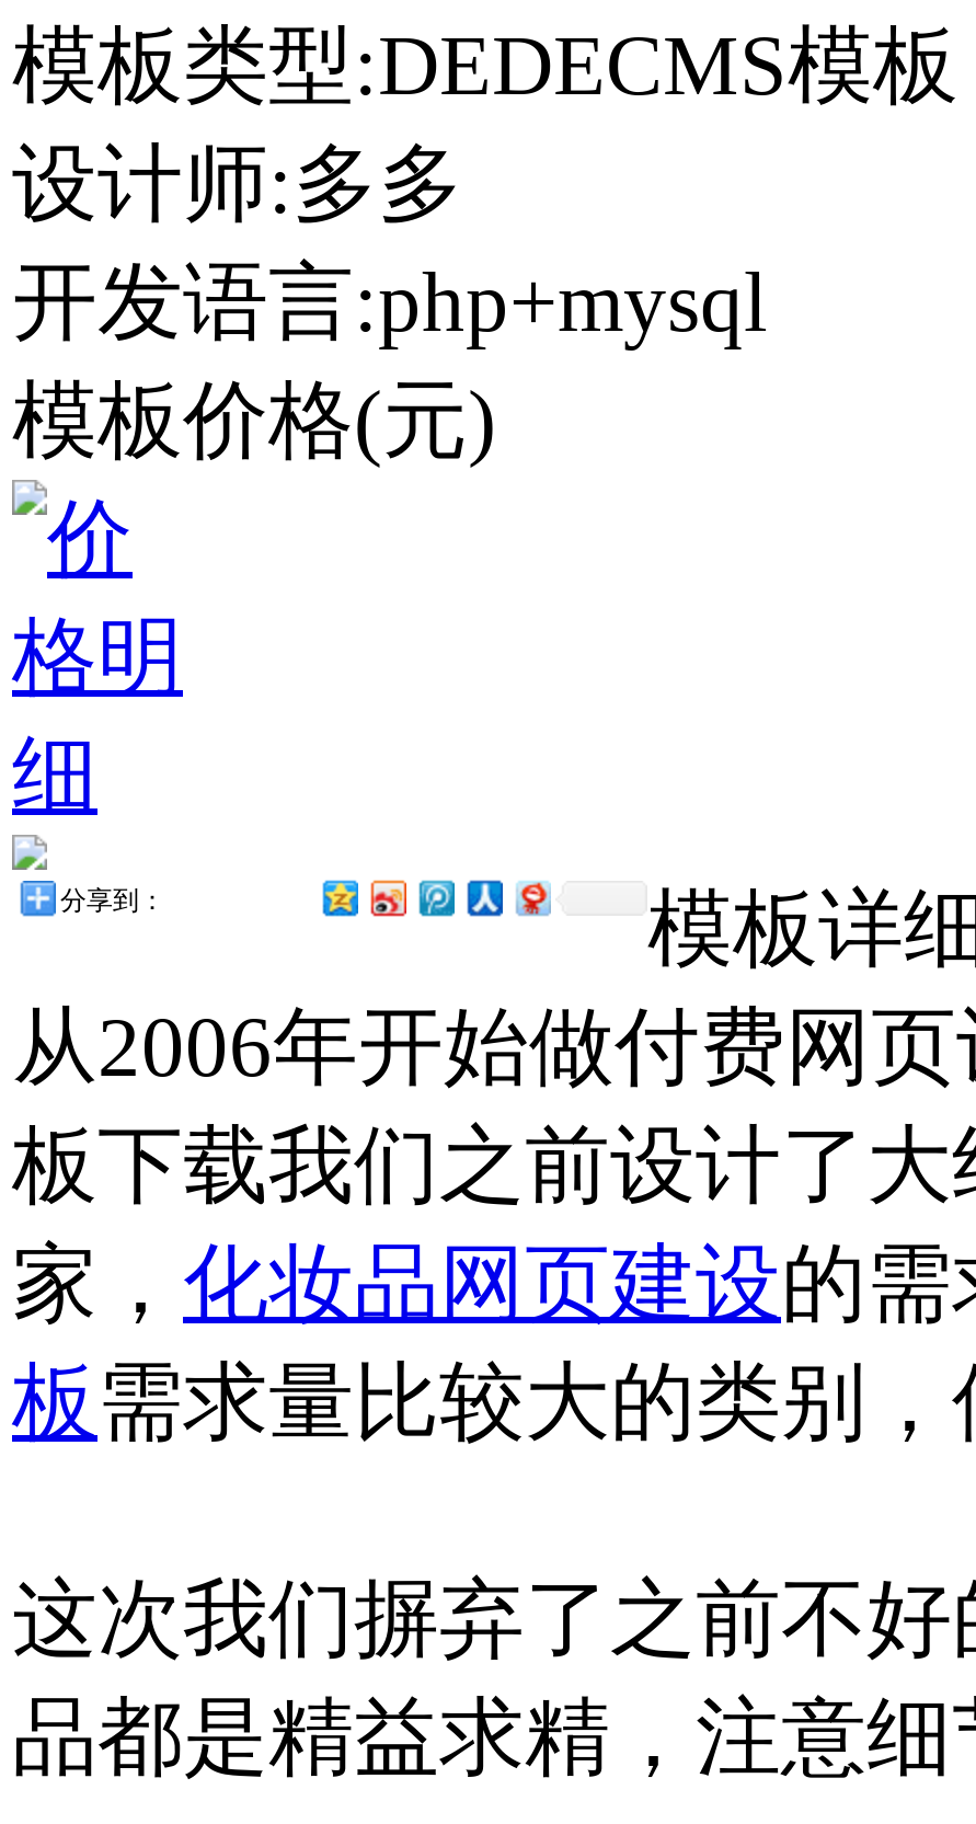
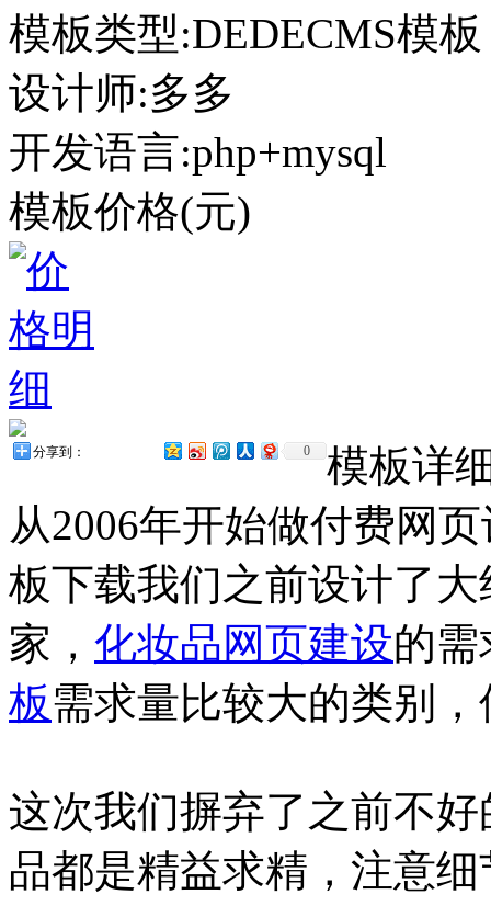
none -> [303,443,310,459] 0

